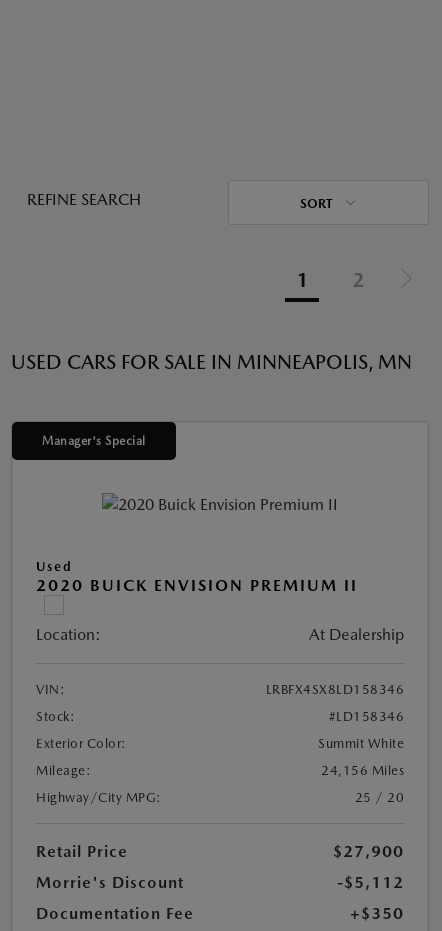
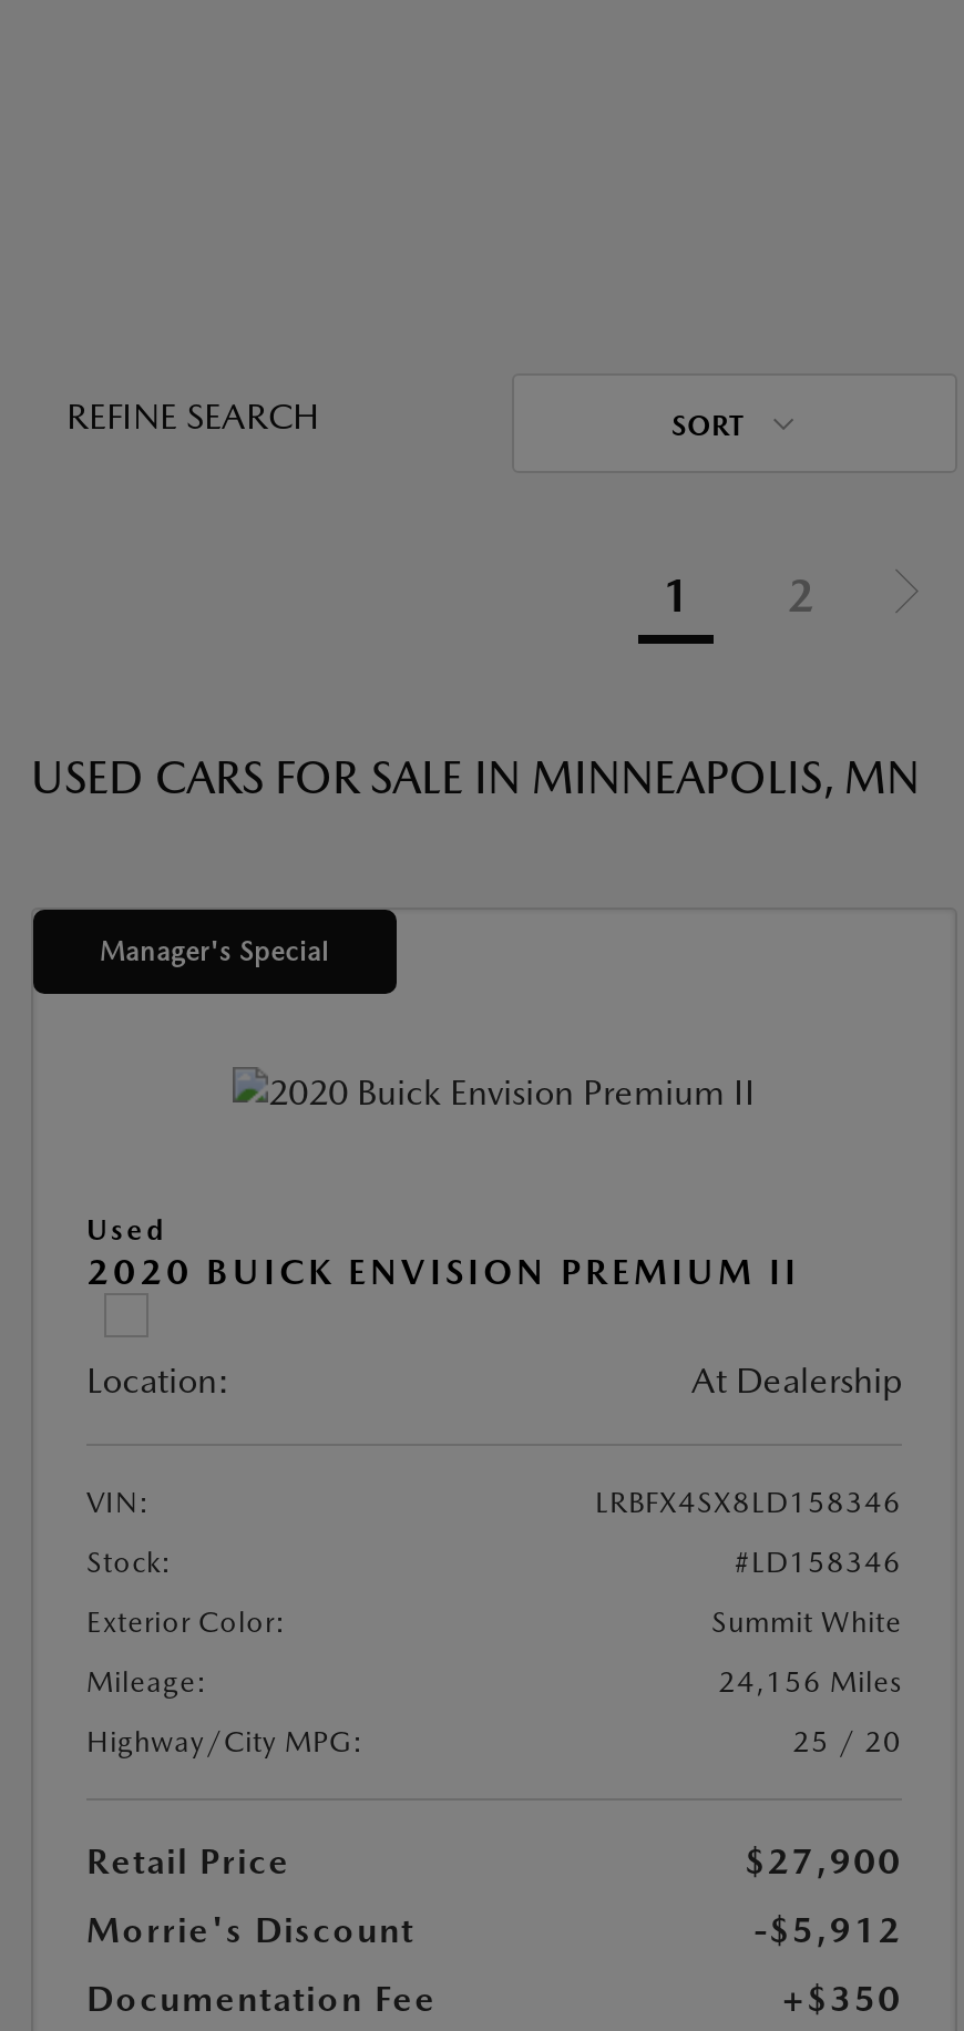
[337,873,404,892] -$5,112 -> [753,1910,902,1952] -$5,912

